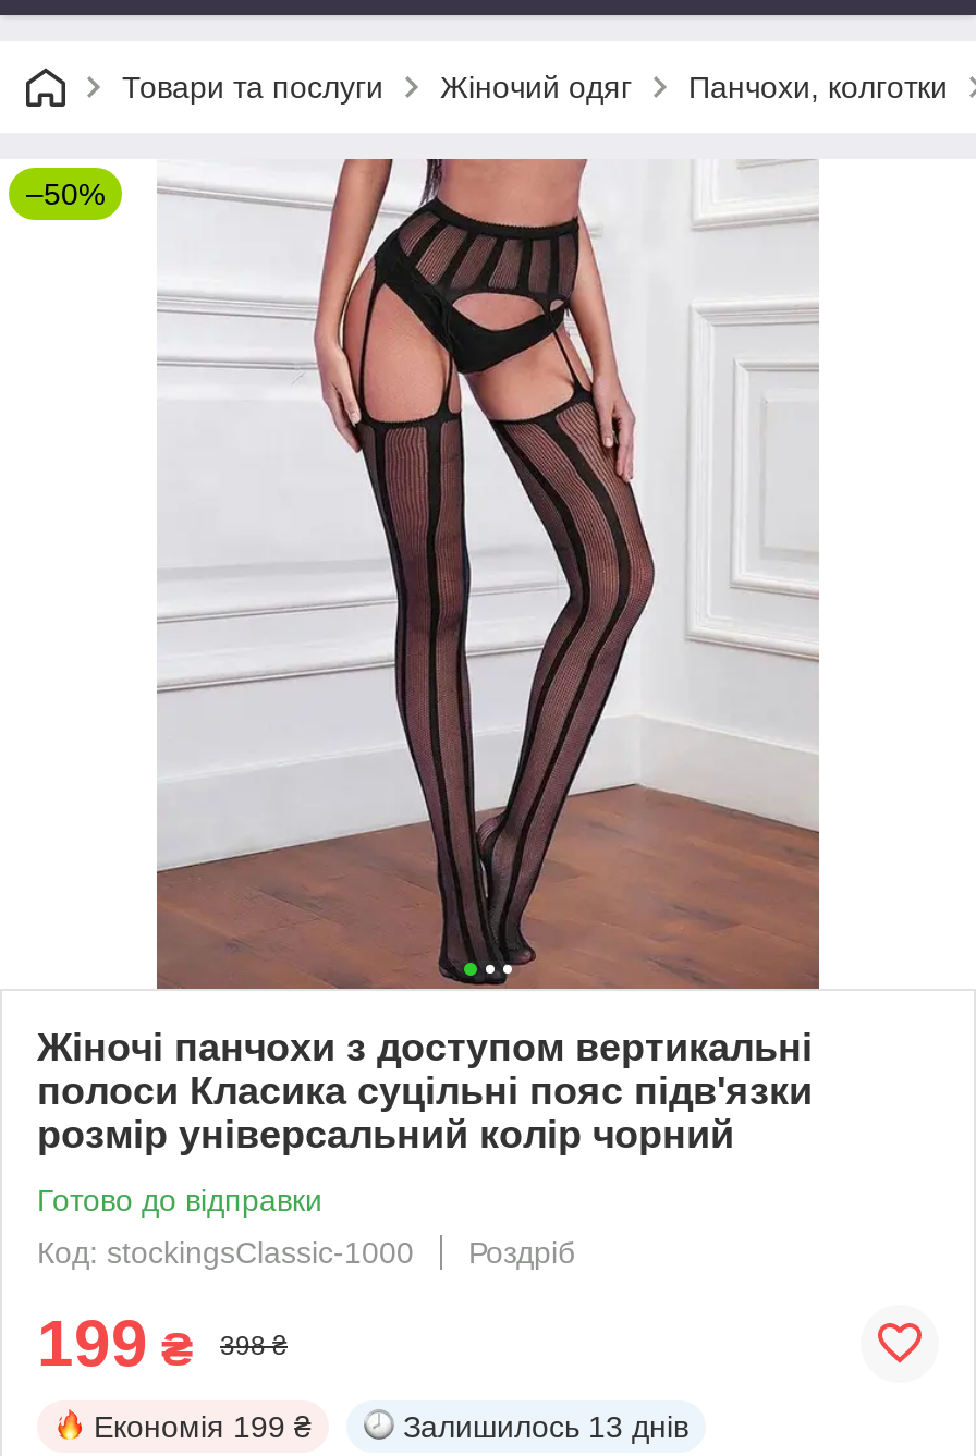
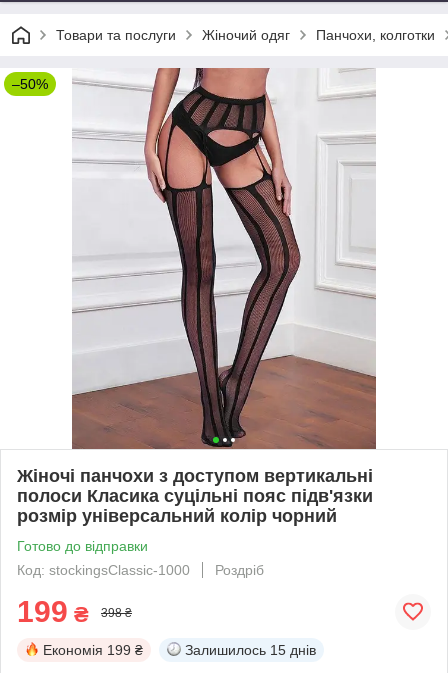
[403,1409,688,1444] Залишилось 13 днів -> [185,642,316,658] Залишилось 15 днів

